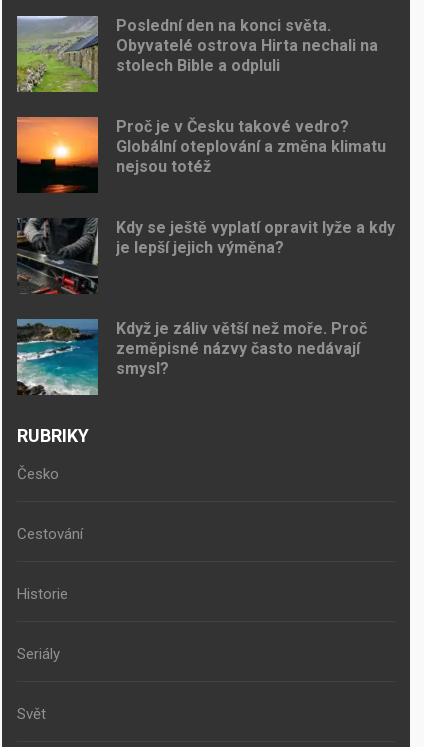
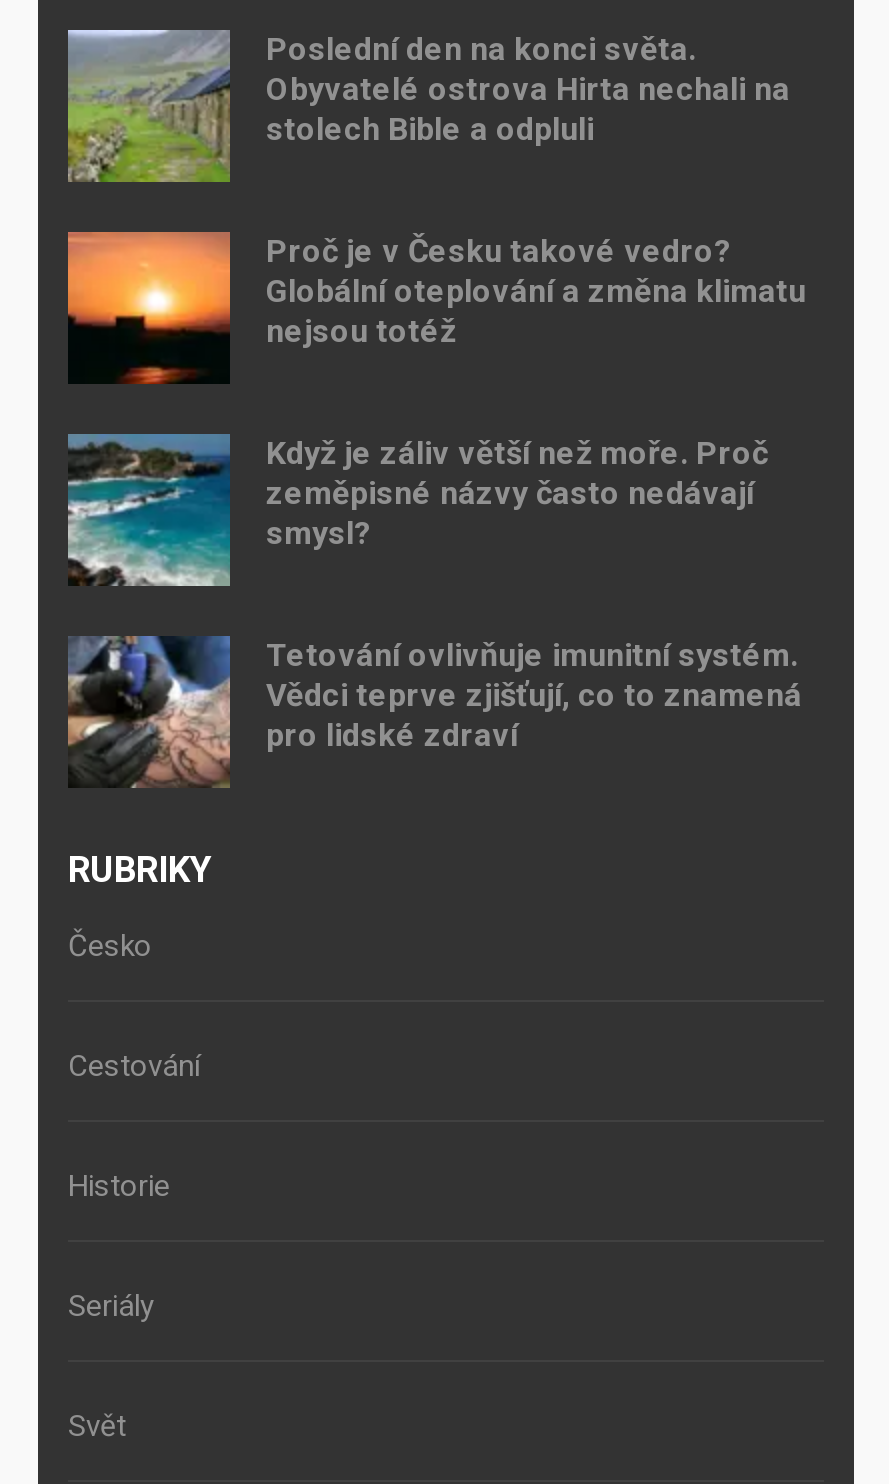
[17,218,395,294] [image] | Kdy se ještě vyplatí opravit lyže a kdy | je lepší jejich výměna? -> none
moved [15,318,367,397] -> [64,432,768,590]: [image] | Když je záliv větší než moře. Proč | zeměpisné názvy často nedávají | smysl?
none -> [66,636,802,786] [image] | Tetování ovlivňuje imunitní systém. | Vědci teprve zjišťují, co to znamená | pro lidské zdraví

